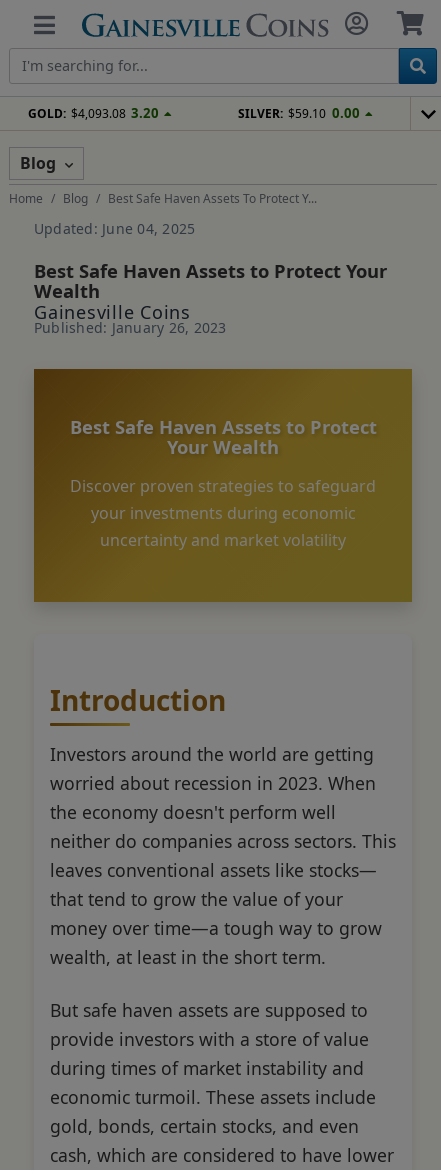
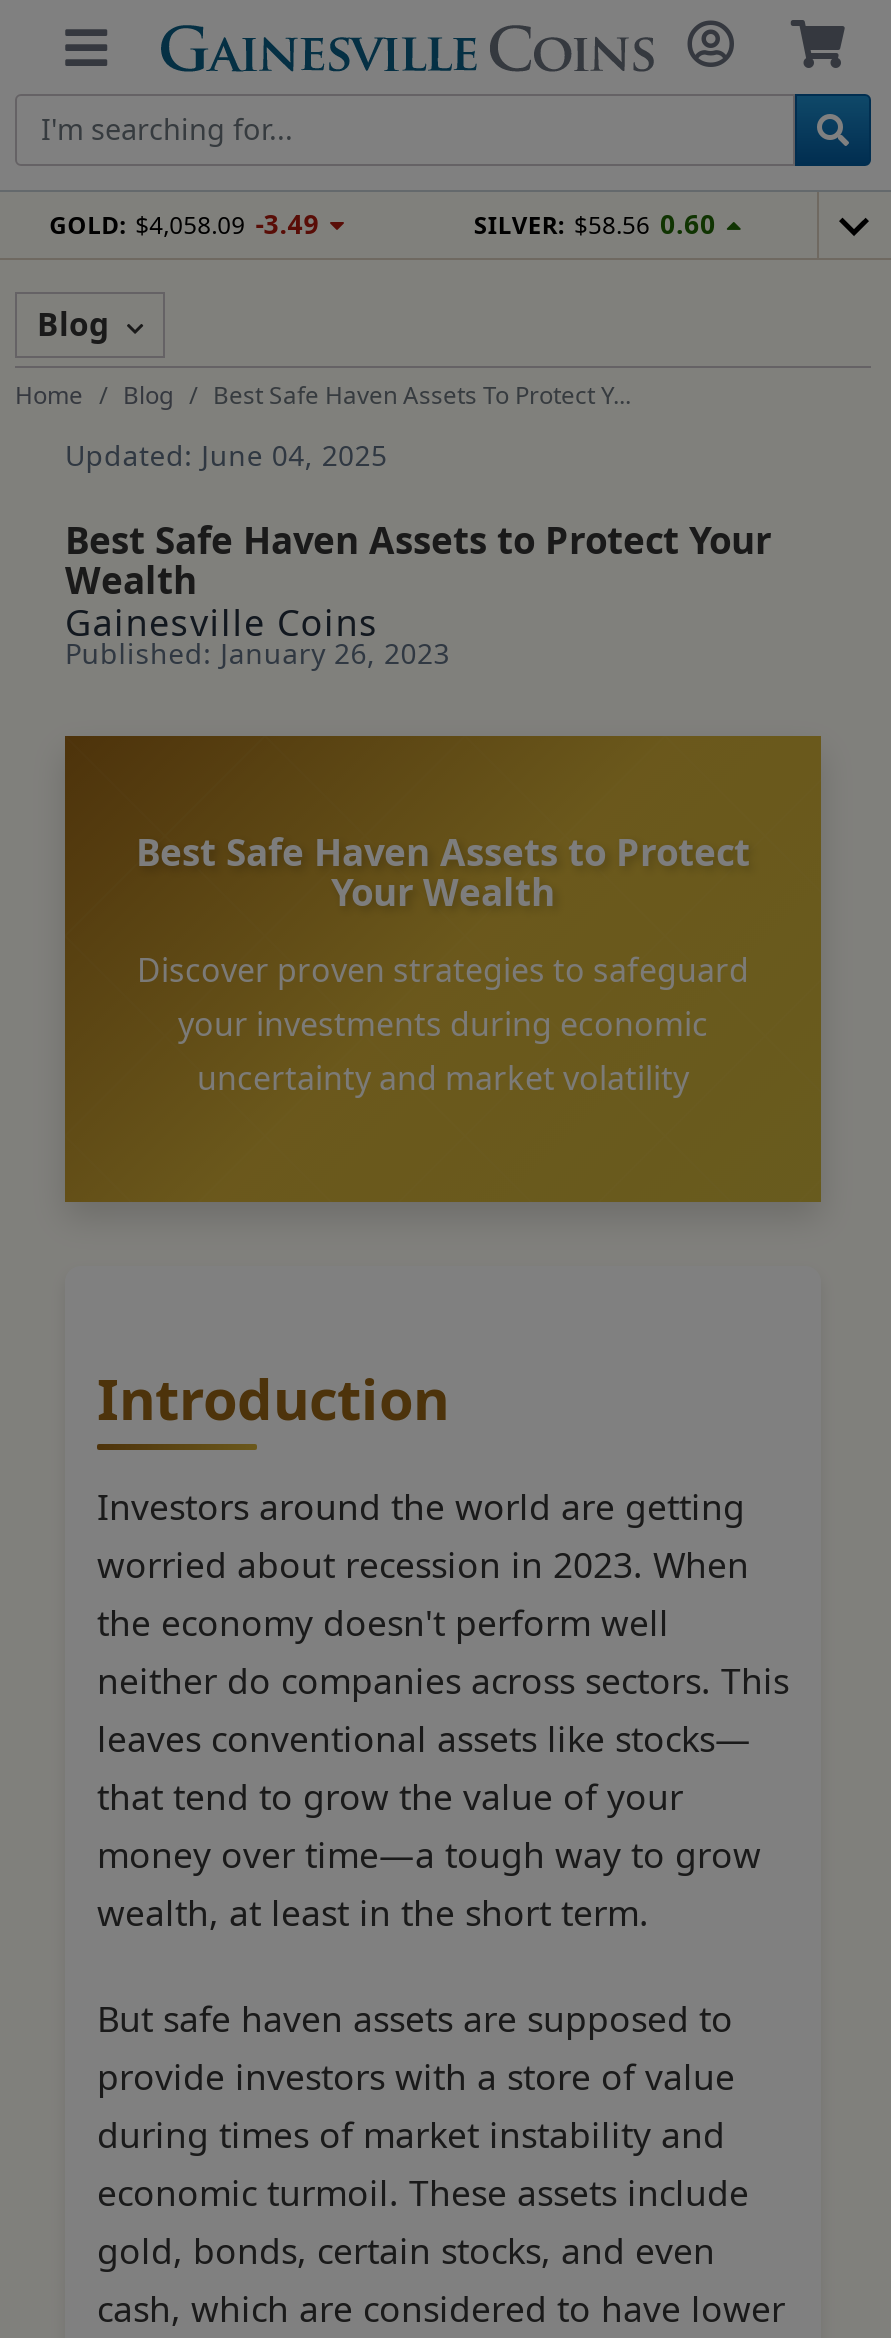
[28,104,159,122] GOLD: $4,093.08 3.20 -> [49,205,319,241] GOLD: $4,058.09 -3.49
[238,104,359,122] SILVER: $59.10 0.00 -> [474,205,716,241] SILVER: $58.56 0.60

